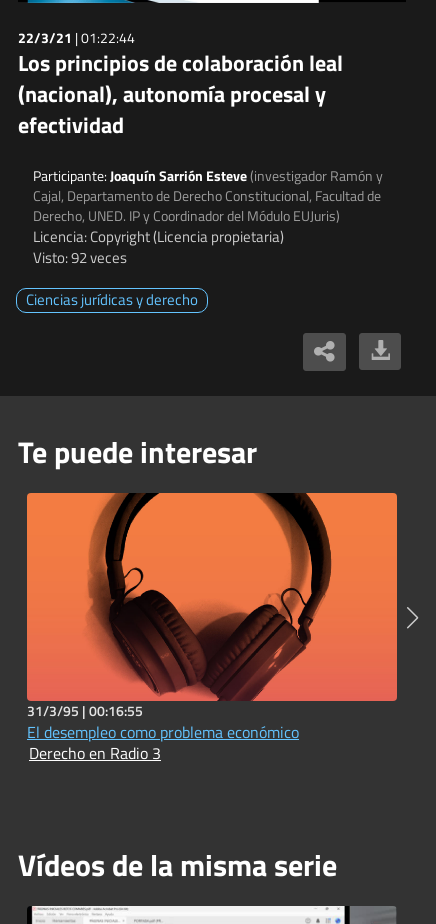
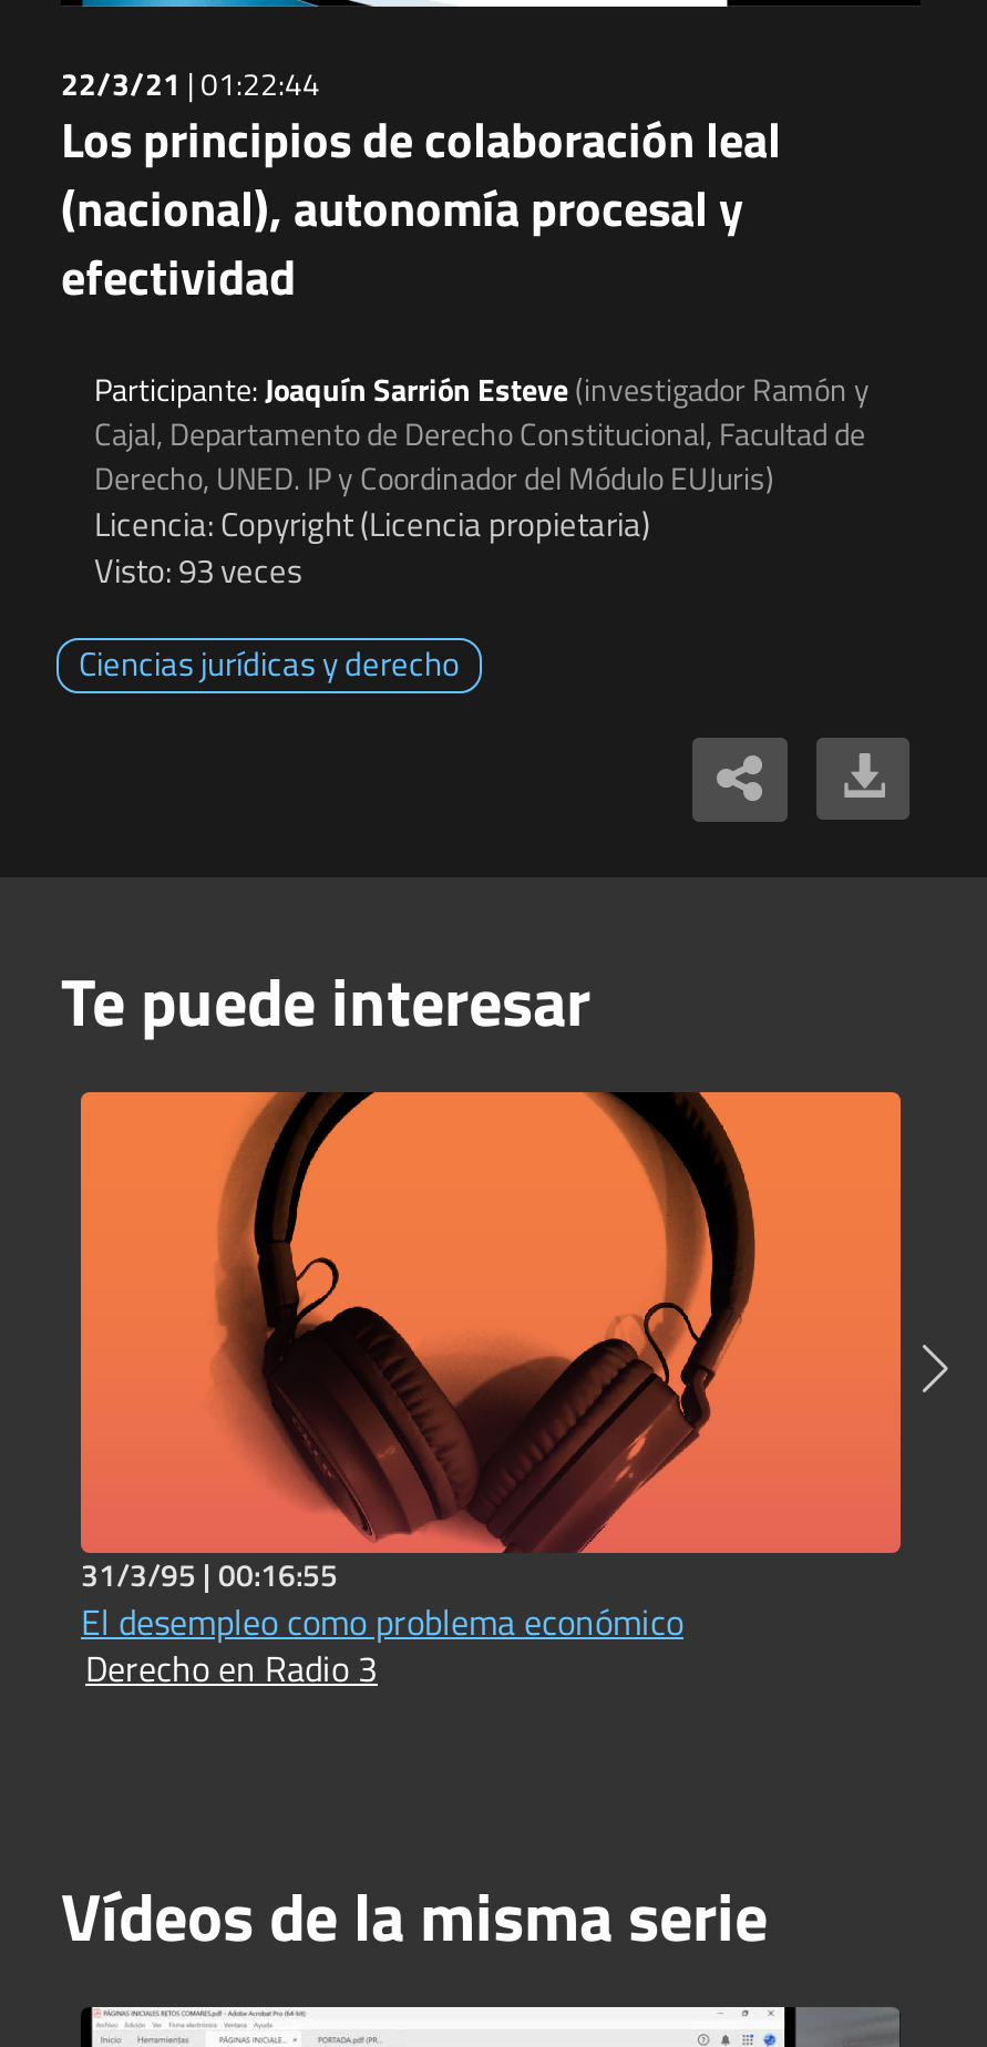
[33,246,127,269] Visto: 92 veces -> [94,545,302,596] Visto: 93 veces

